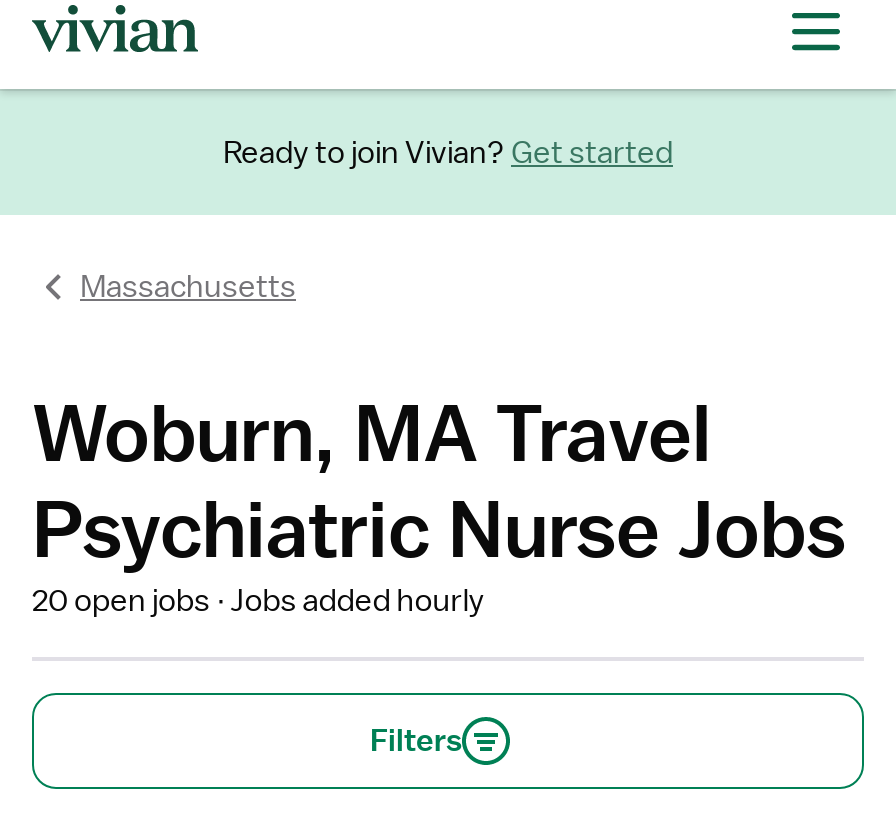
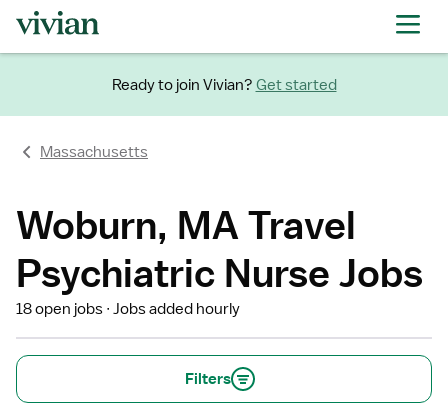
[32,581,484,621] 20 open jobs Jobs added hourly -> [16,299,240,319] 18 open jobs Jobs added hourly

